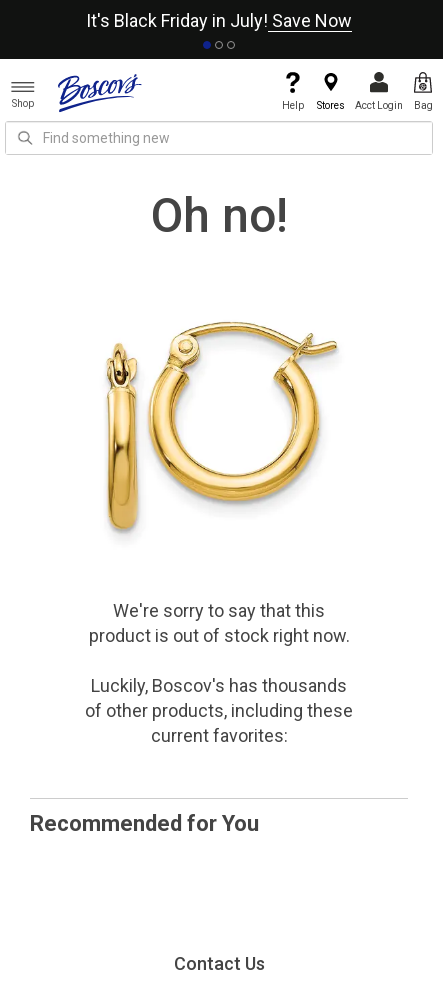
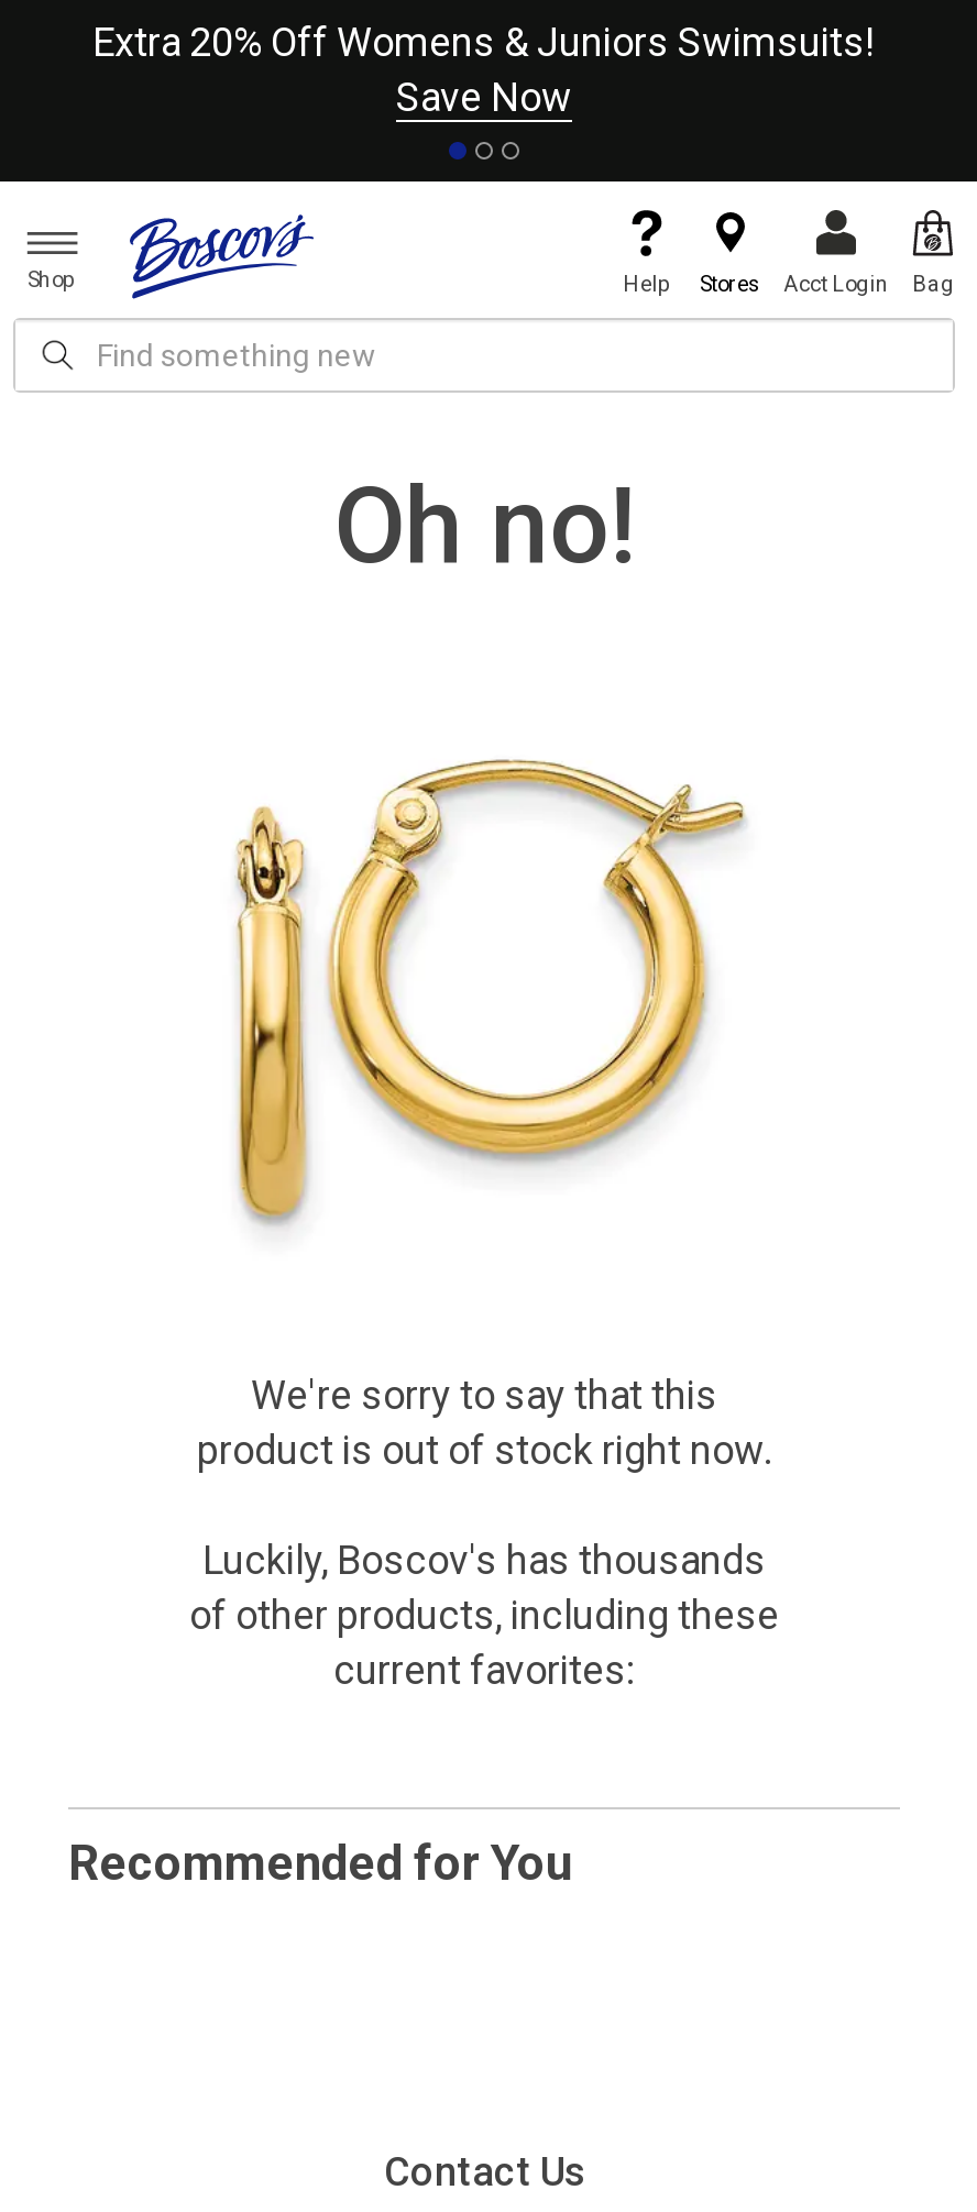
[86,10,352,31] It's Black Friday in July! Save Now -> [92,19,876,120] Extra 20% Off Womens & Juniors Swimsuits! | Save Now

